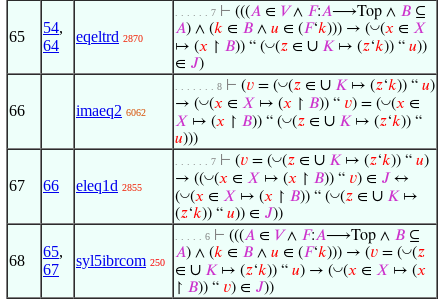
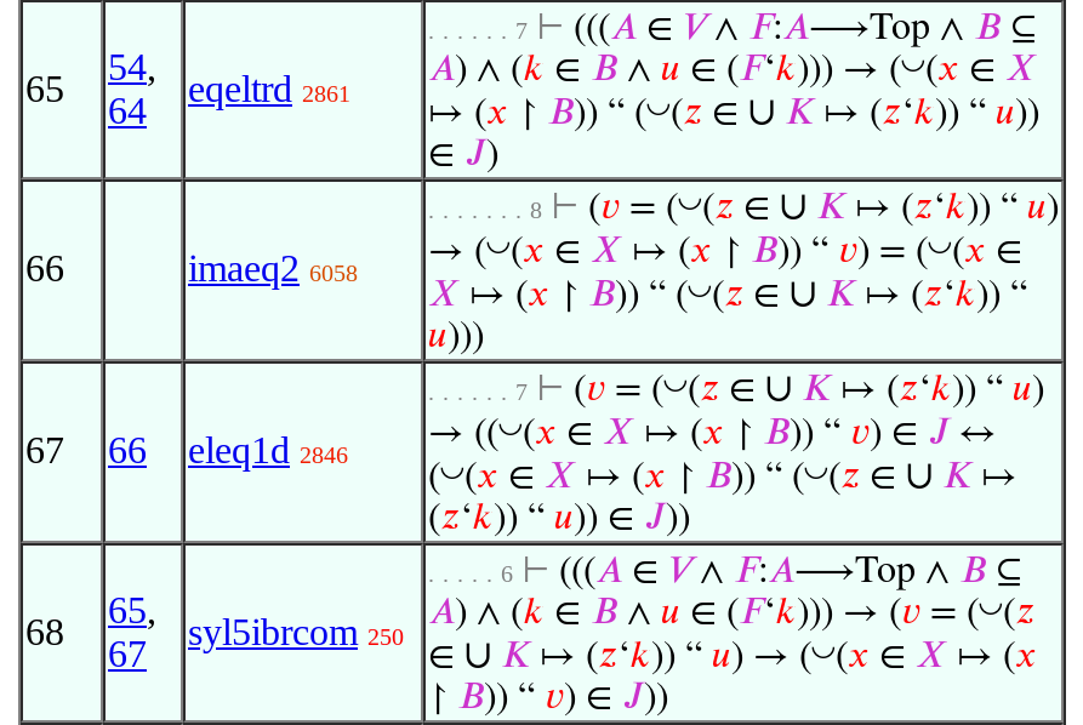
[76,28,143,45] eqeltrd 2870 -> [188,68,350,109] eqeltrd 2861
[76,102,146,119] imaeq2 6062 -> [188,247,358,289] imaeq2 6058
[76,177,142,194] eleq1d 2855 -> [188,429,348,470] eleq1d 2846

